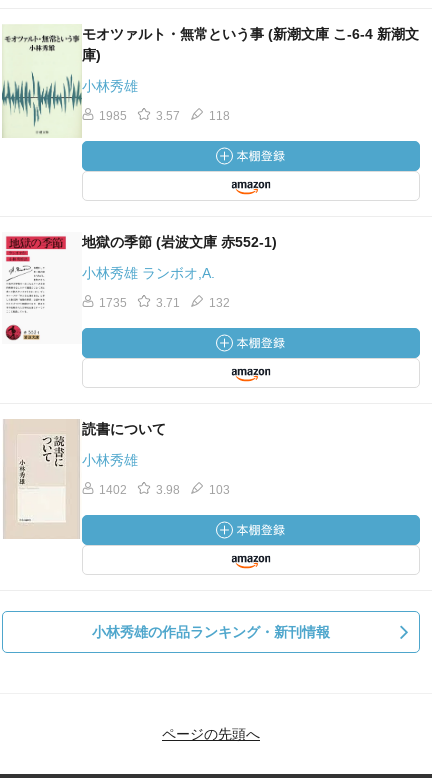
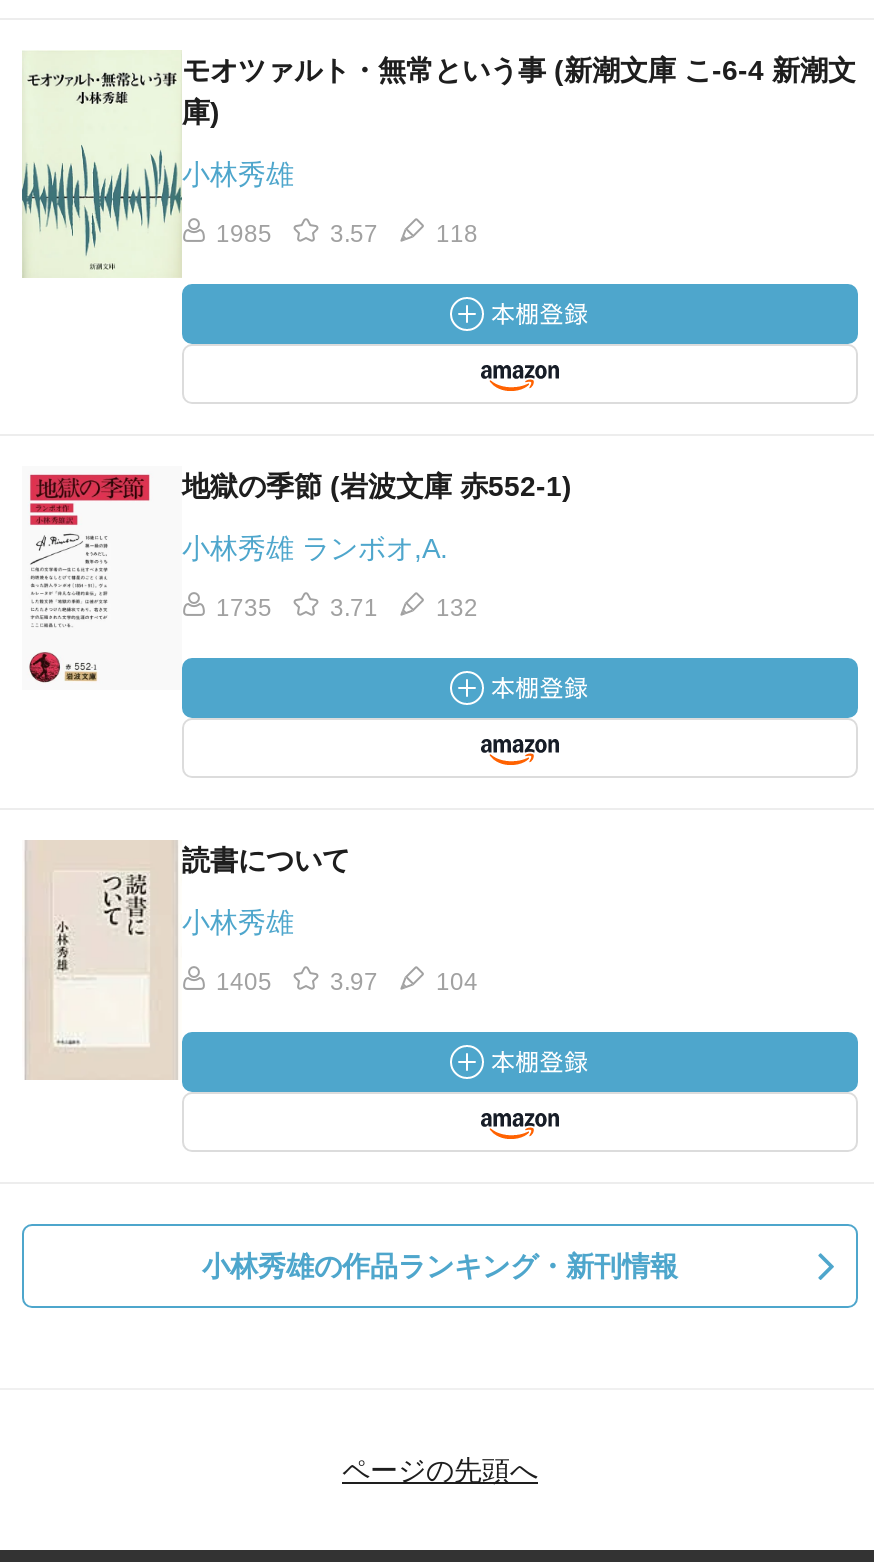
[99,483,127,497] 1402 -> [216,968,272,996] 1405
[156,483,180,497] 3.98 -> [330,968,378,996] 3.97
[209,483,230,497] 103 -> [436,968,478,996] 104

